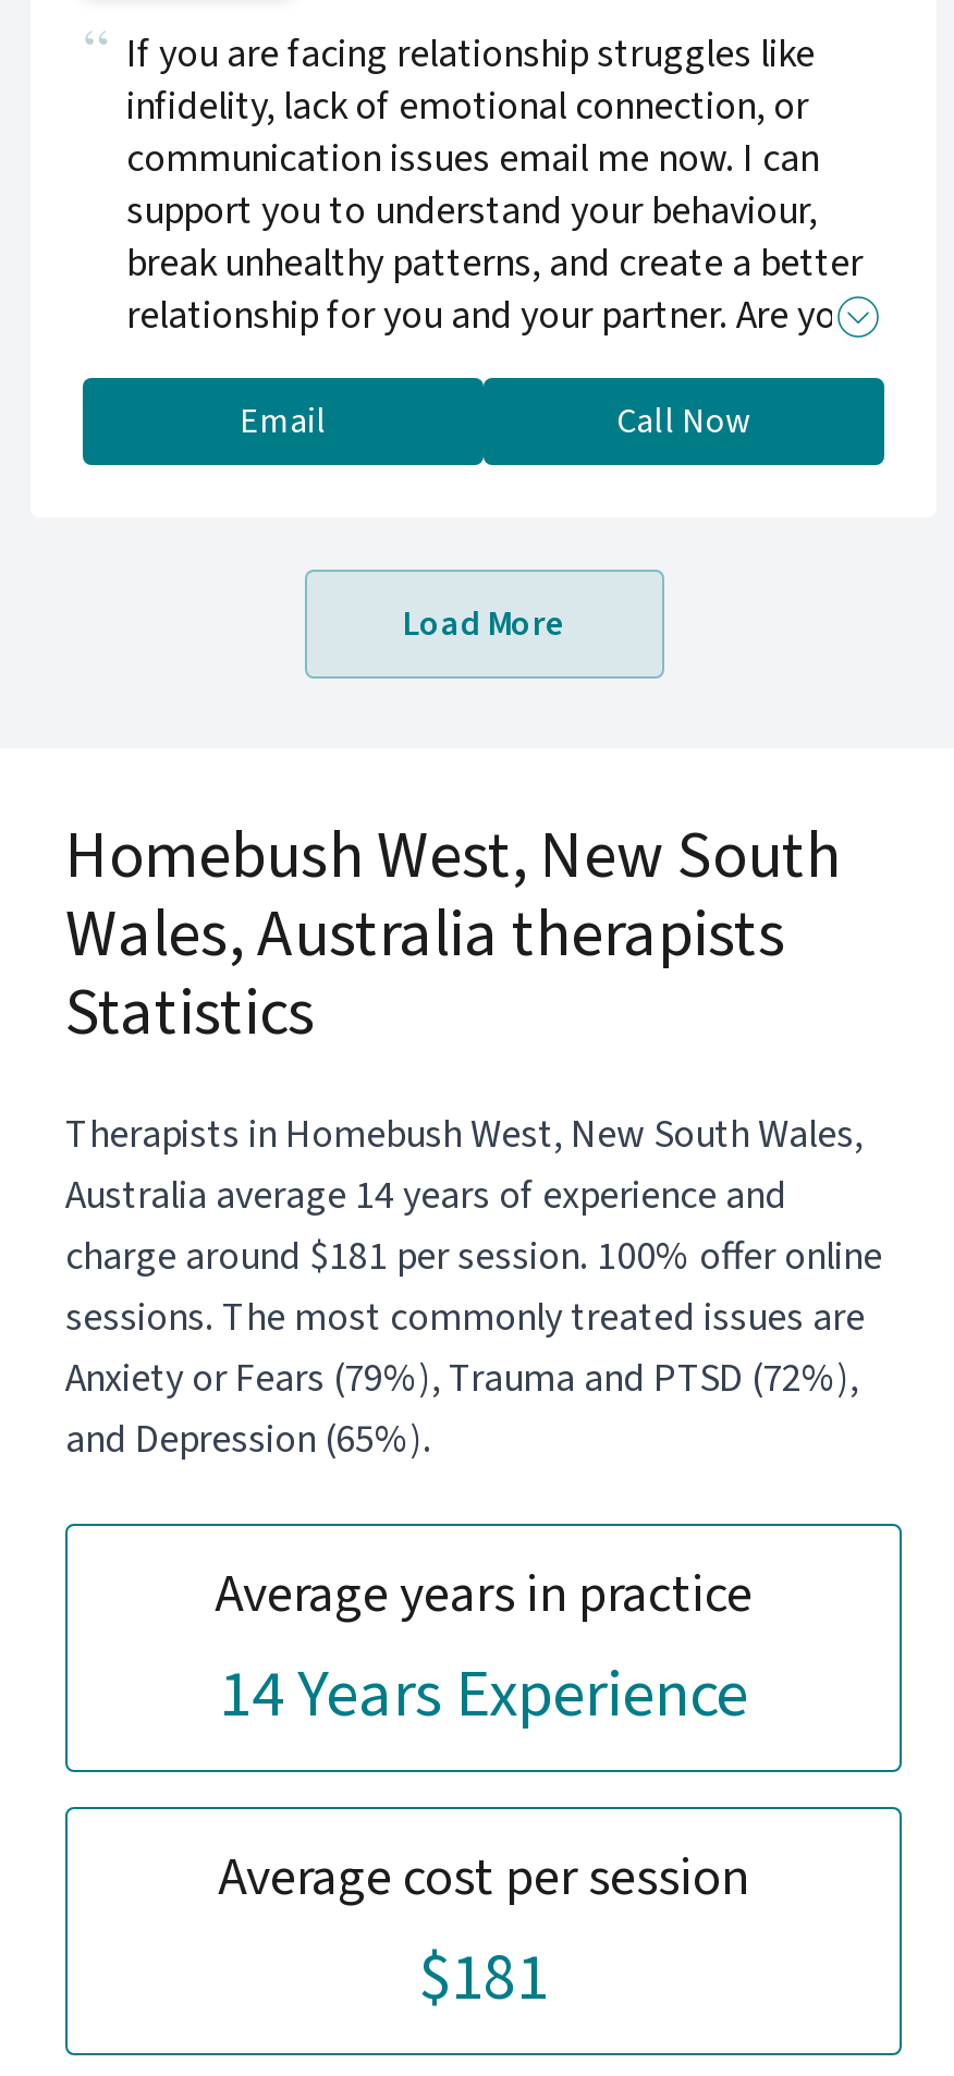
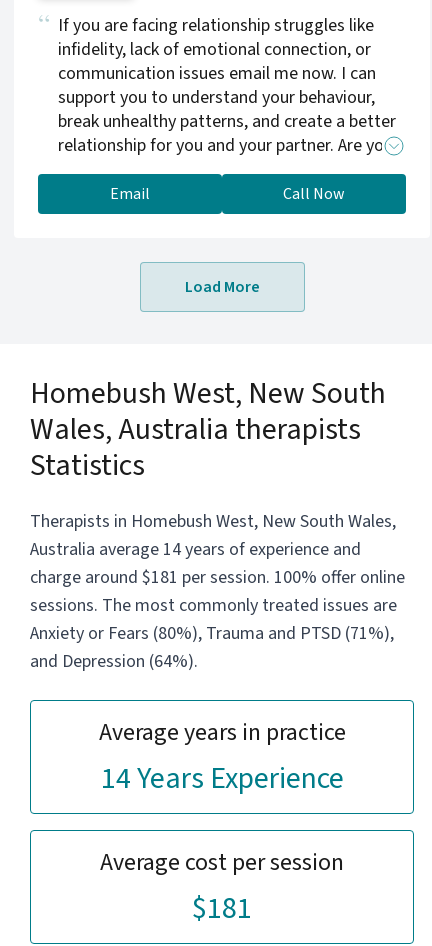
[65,1353,858,1407] Anxiety or Fears (79%), Trauma and PTSD (72%), -> [30,621,394,646] Anxiety or Fears (80%), Trauma and PTSD (71%),
[65,1414,431,1468] and Depression (65%). -> [30,649,198,674] and Depression (64%).

